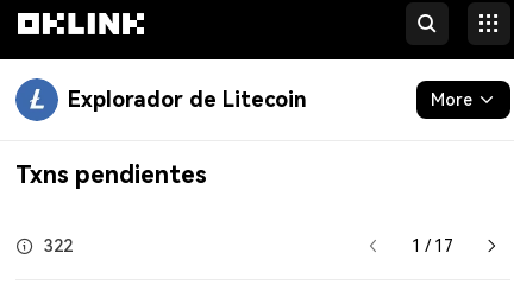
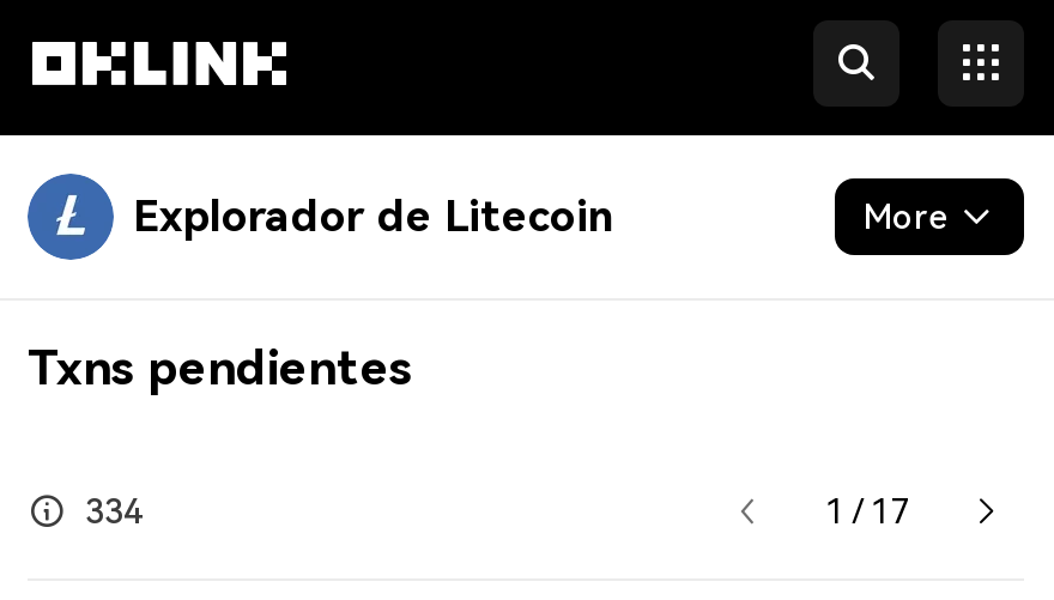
[44,236,73,255] 322 -> [85,492,143,531] 334

